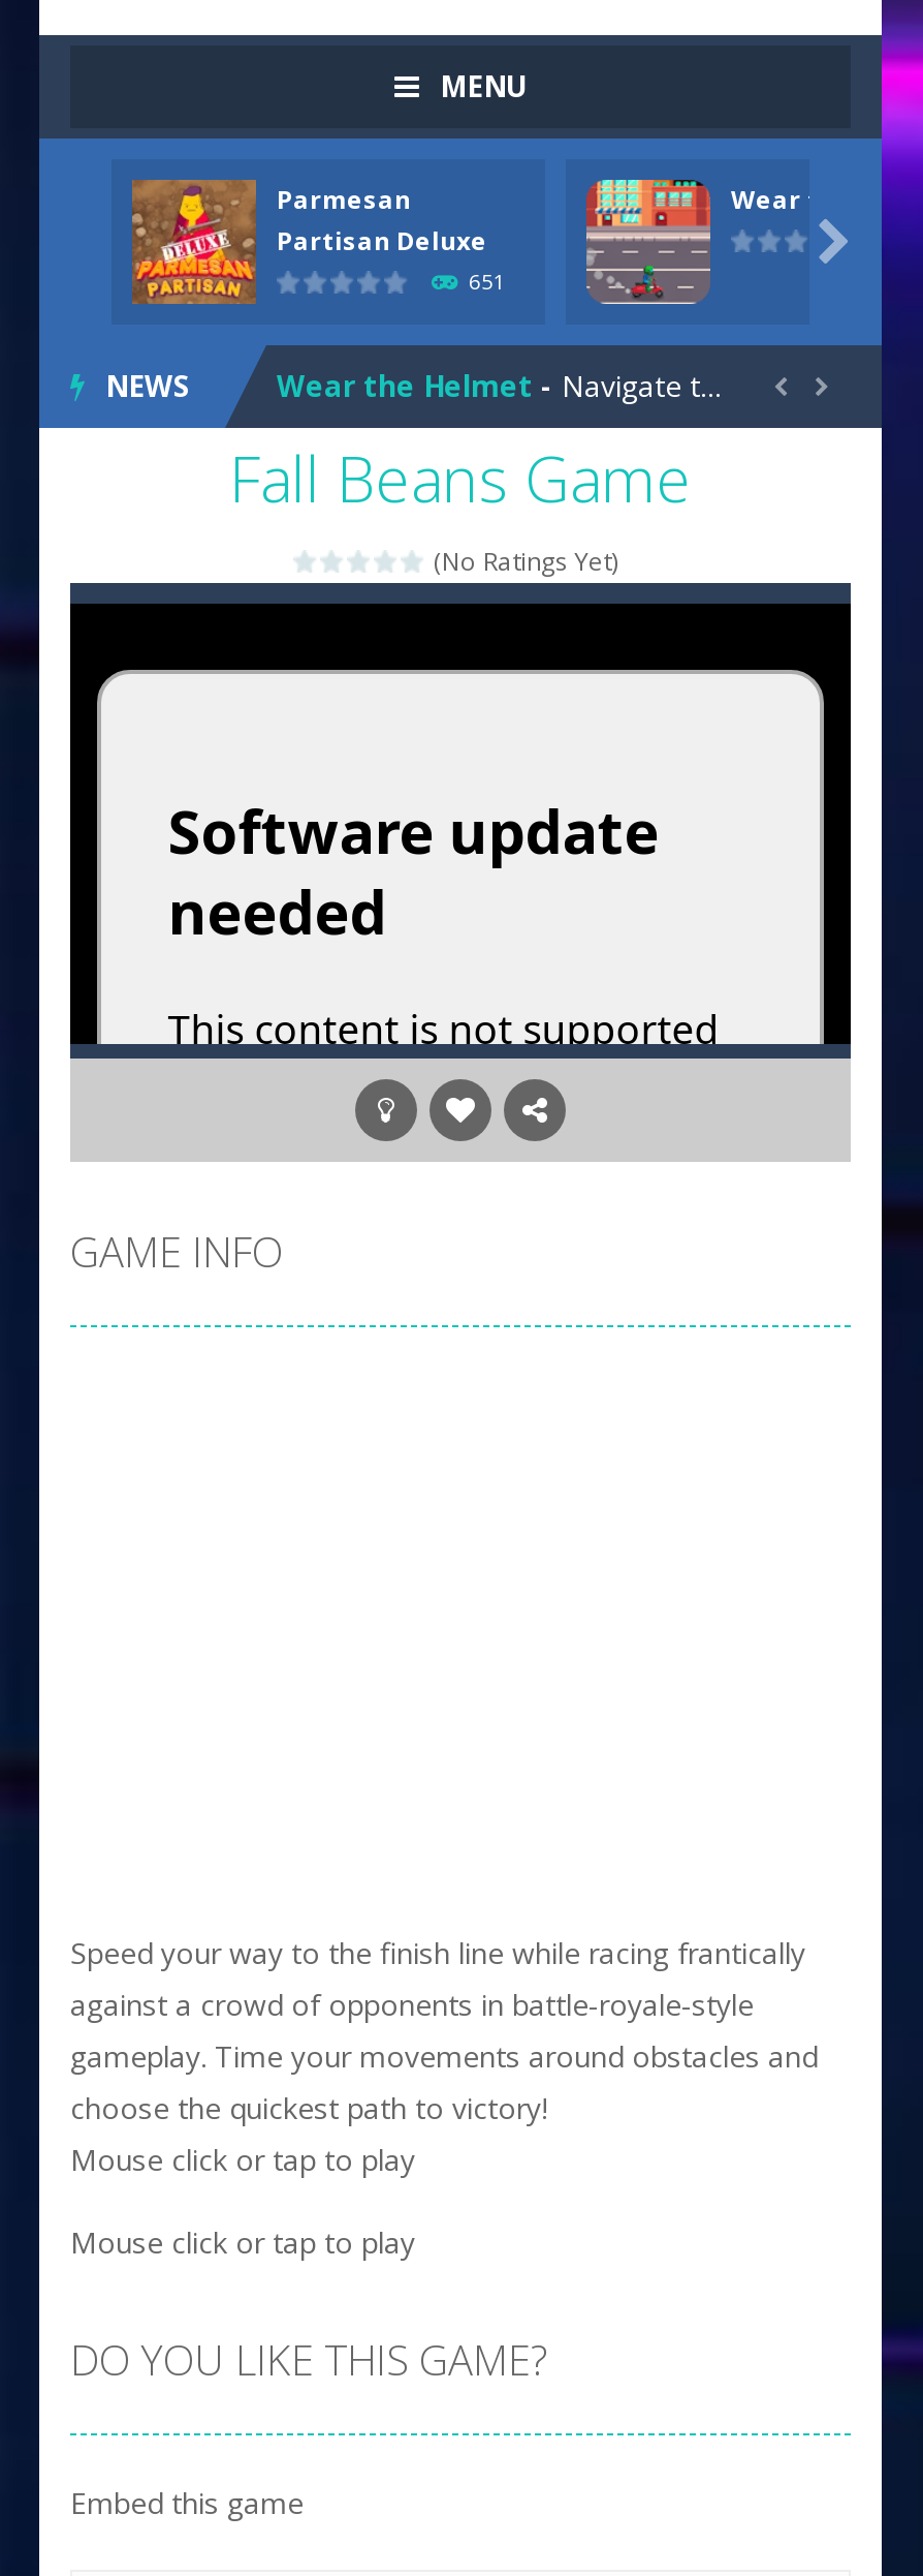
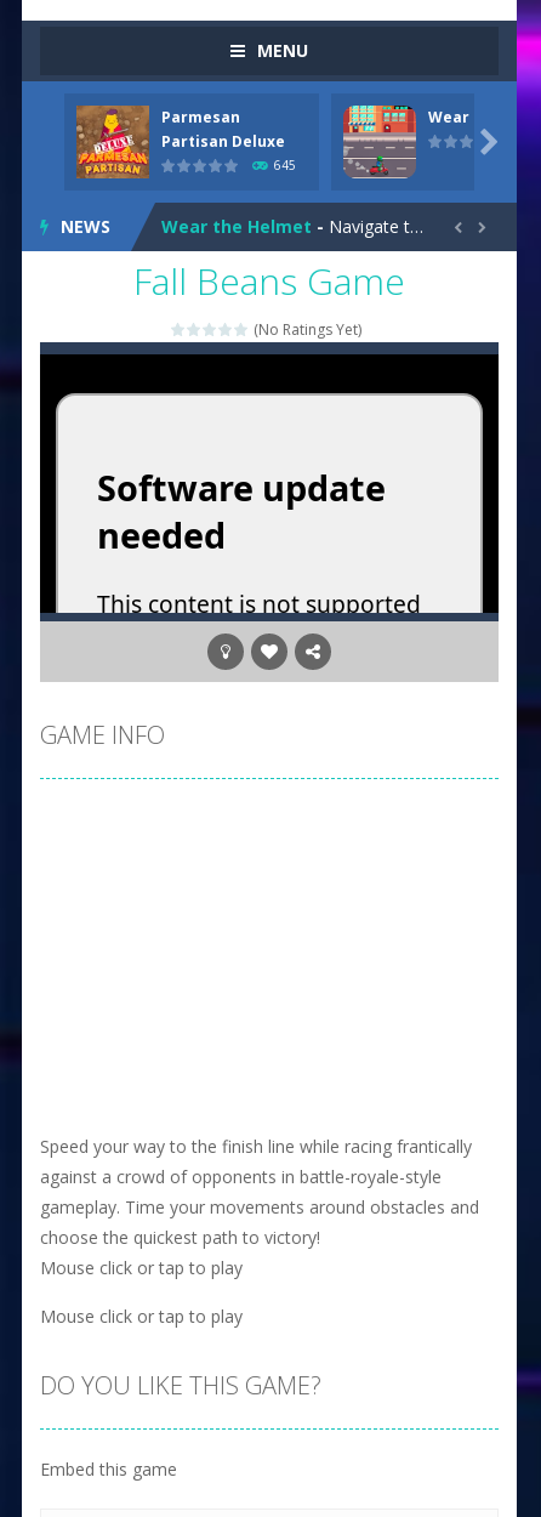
[469,267,506,296] 651 -> [274,157,296,174] 645

